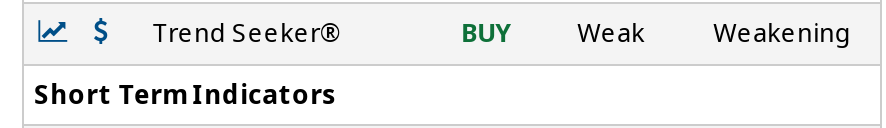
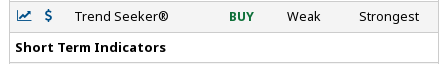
[713,17,851,51] Weakening -> [359,8,419,25] Strongest

